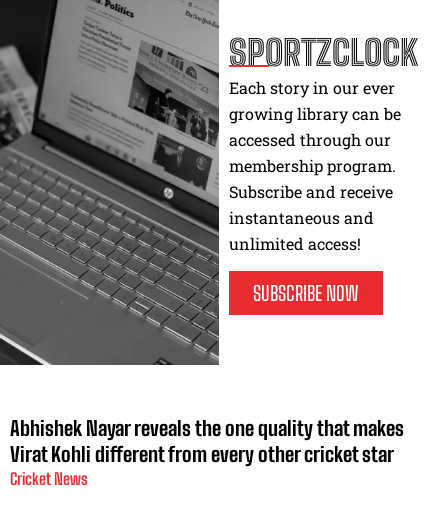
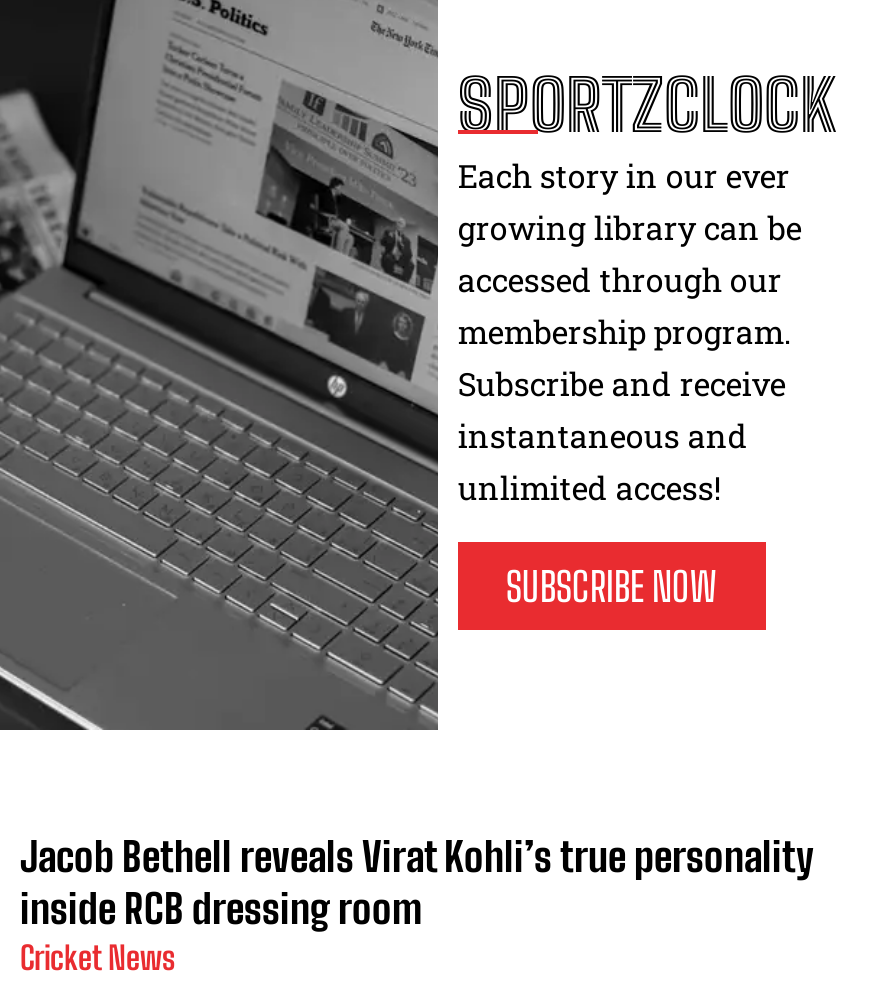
[10,416,404,466] Abhishek Nayar reveals the one quality that makes | Virat Kohli different from every other cricket star -> [20,832,814,932] Jacob Bethell reveals Virat Kohli’s true personality | inside RCB dressing room

